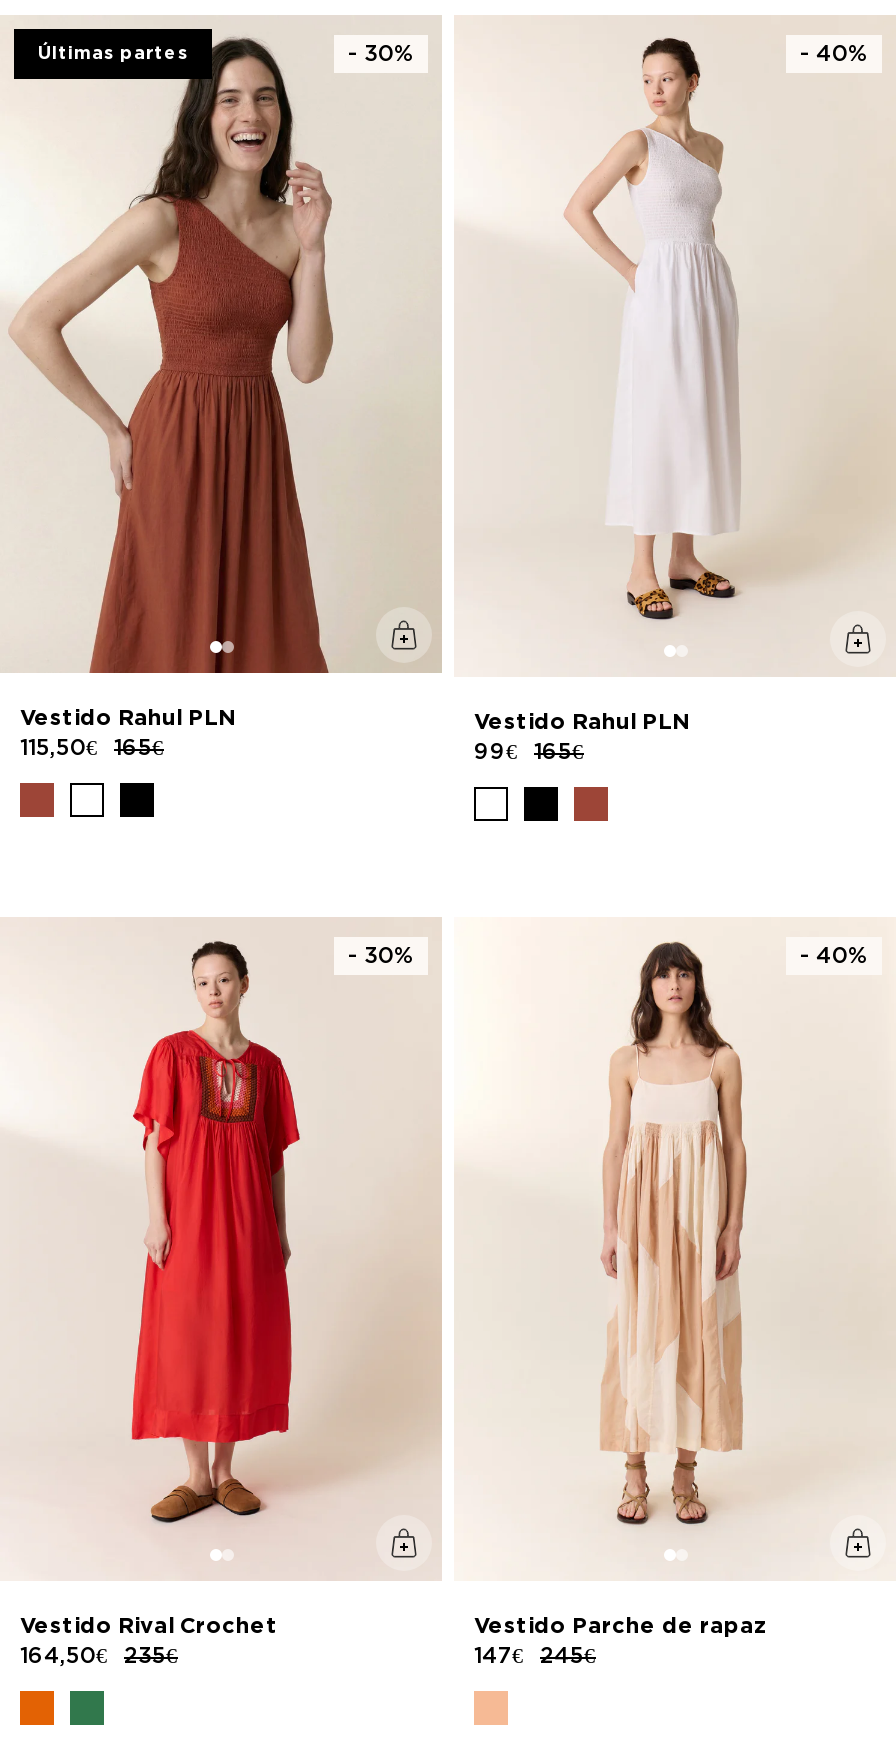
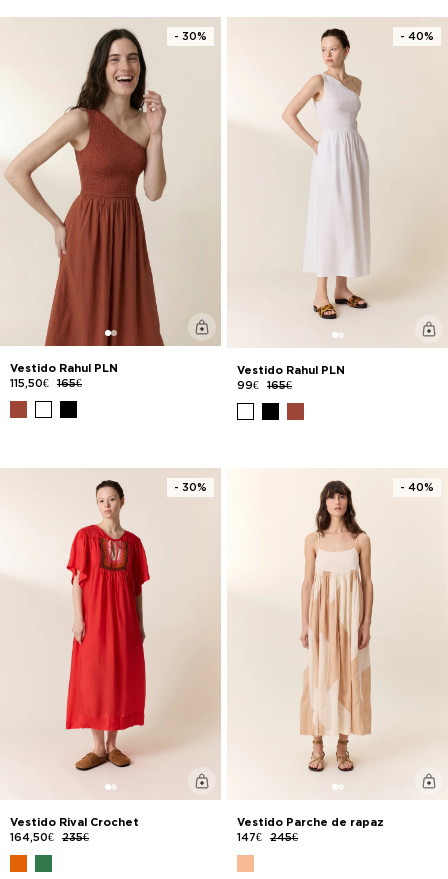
[38,43,188,63] Últimas partes -> none

